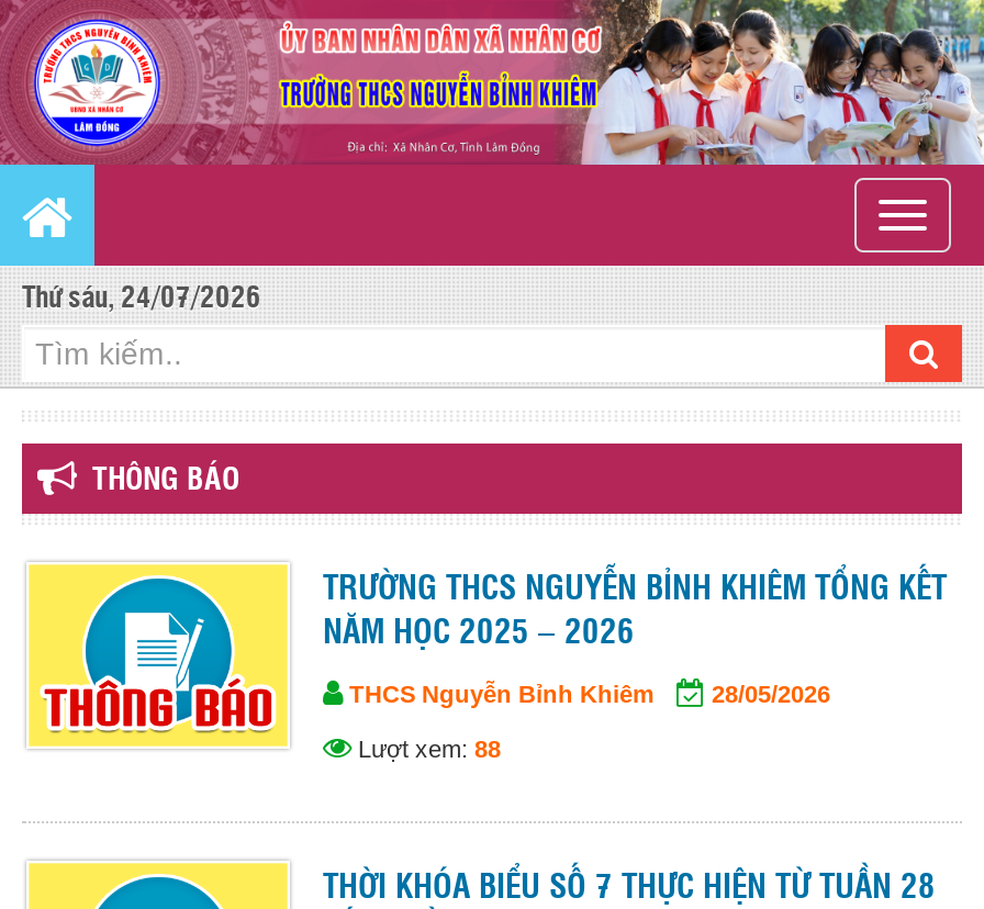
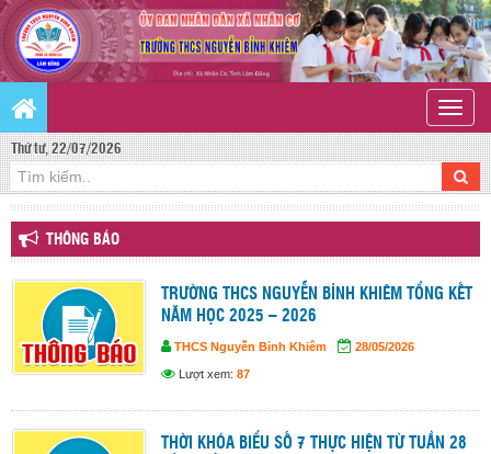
[22,285,261,313] Thứ sáu, 24/07/2026 -> [11,142,122,156] Thứ tư, 22/07/2026
[351,735,501,761] Lượt xem: 88 -> [175,367,250,380] Lượt xem: 87

